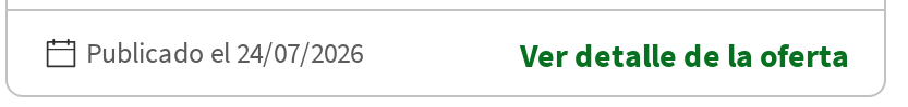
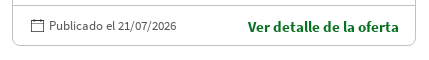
[86,34,363,70] Publicado el 24/07/2026 -> [49,17,176,34] Publicado el 21/07/2026

